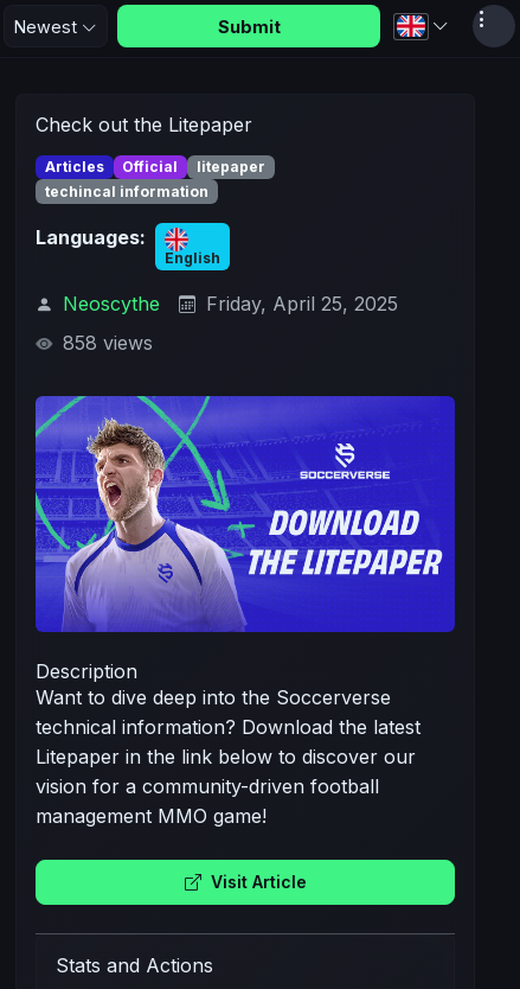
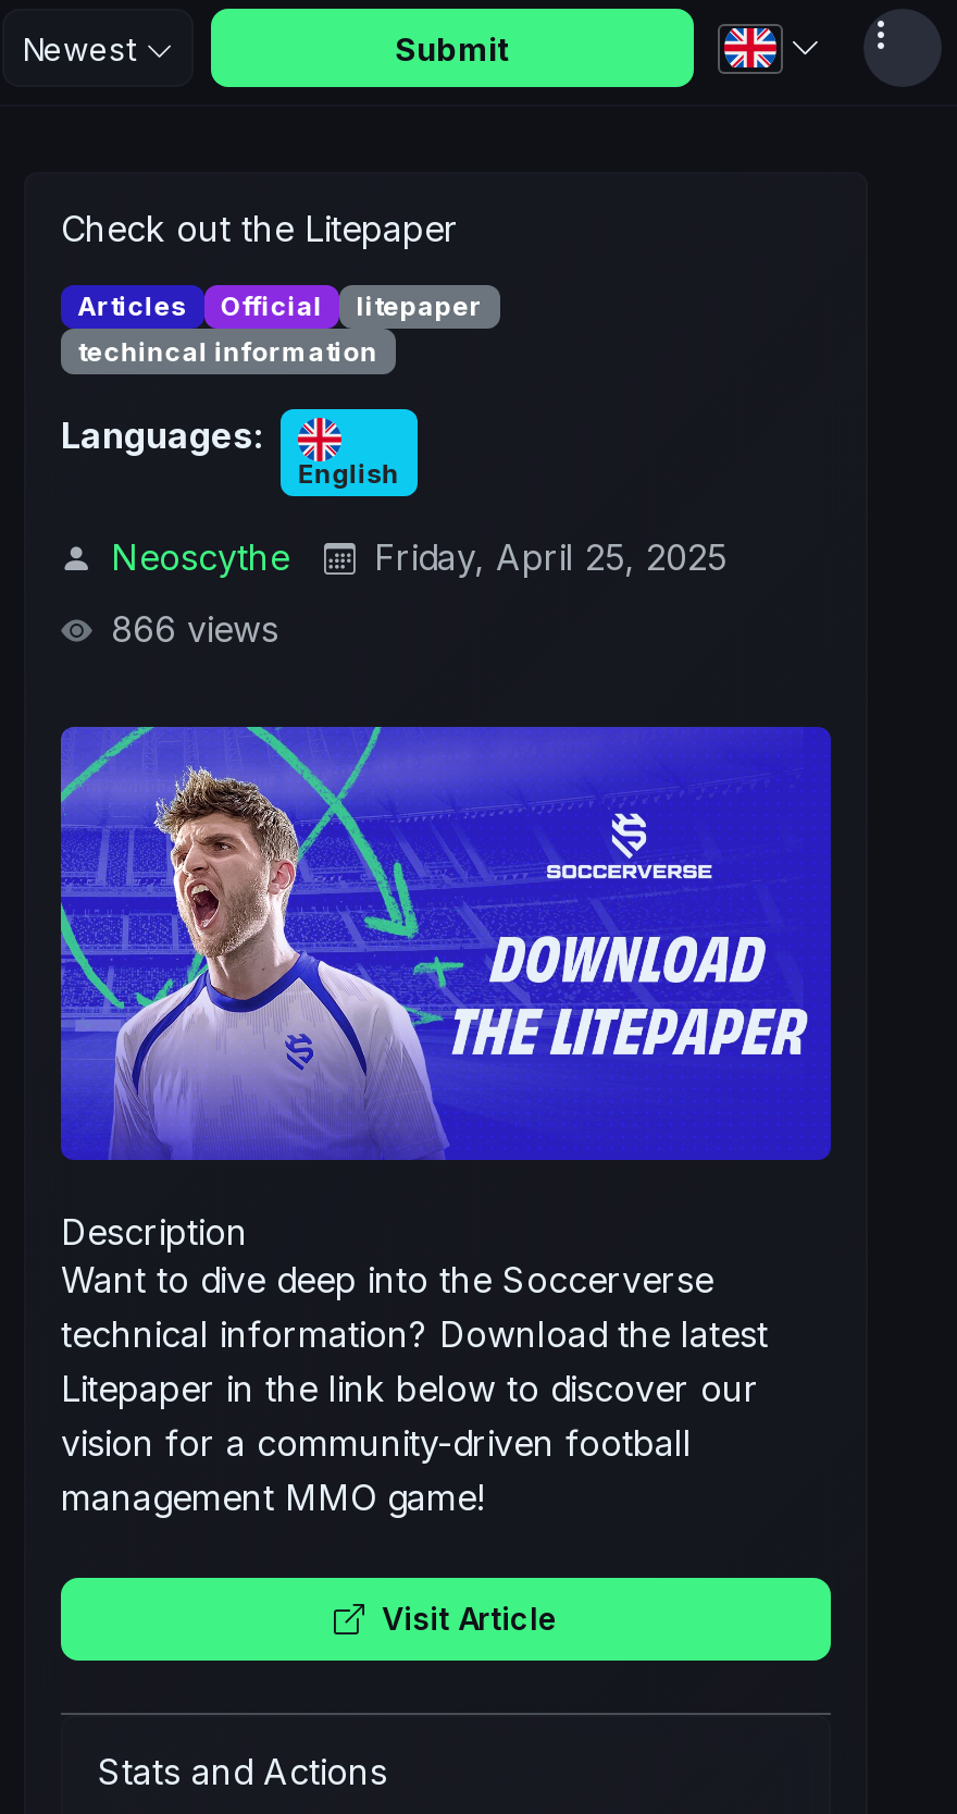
[57,331,153,355] 858 views -> [100,607,278,651] 866 views

